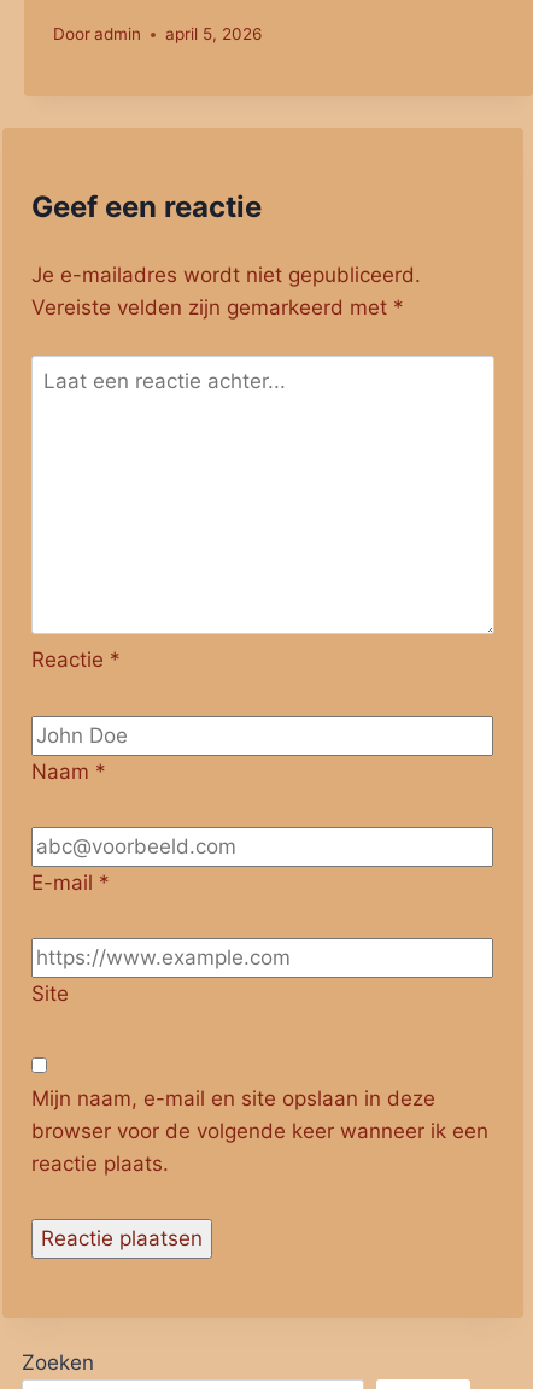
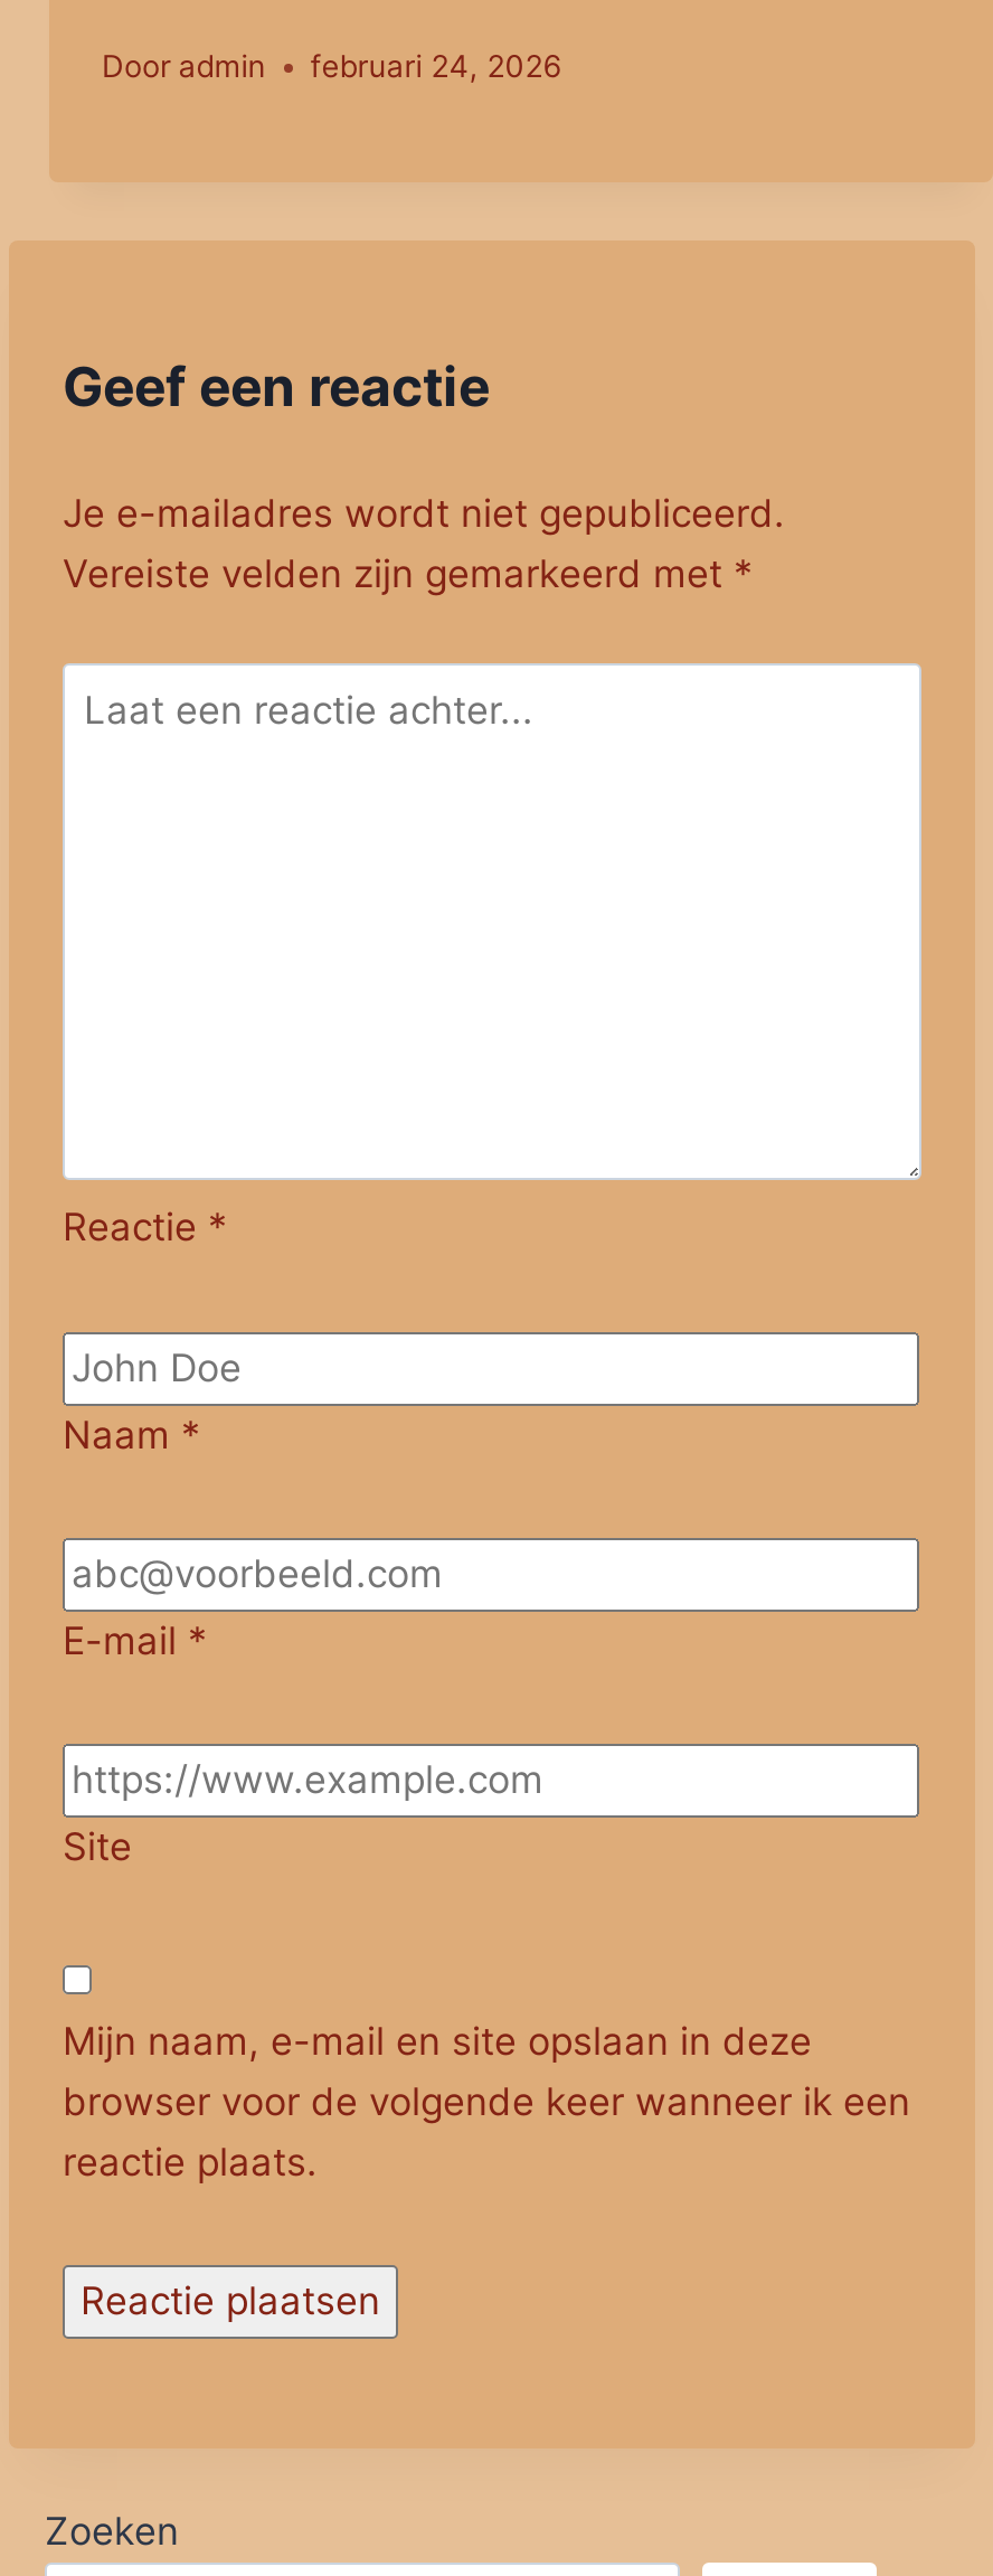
[52,25,261,44] Door admin april 5, 2026 -> [102,49,561,85] Door admin februari 24, 2026

